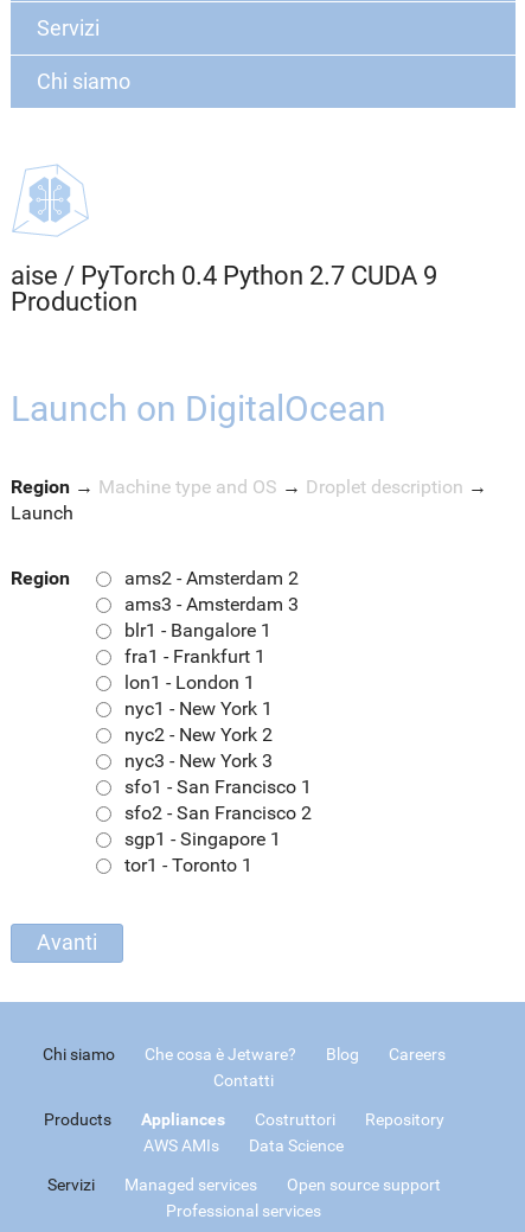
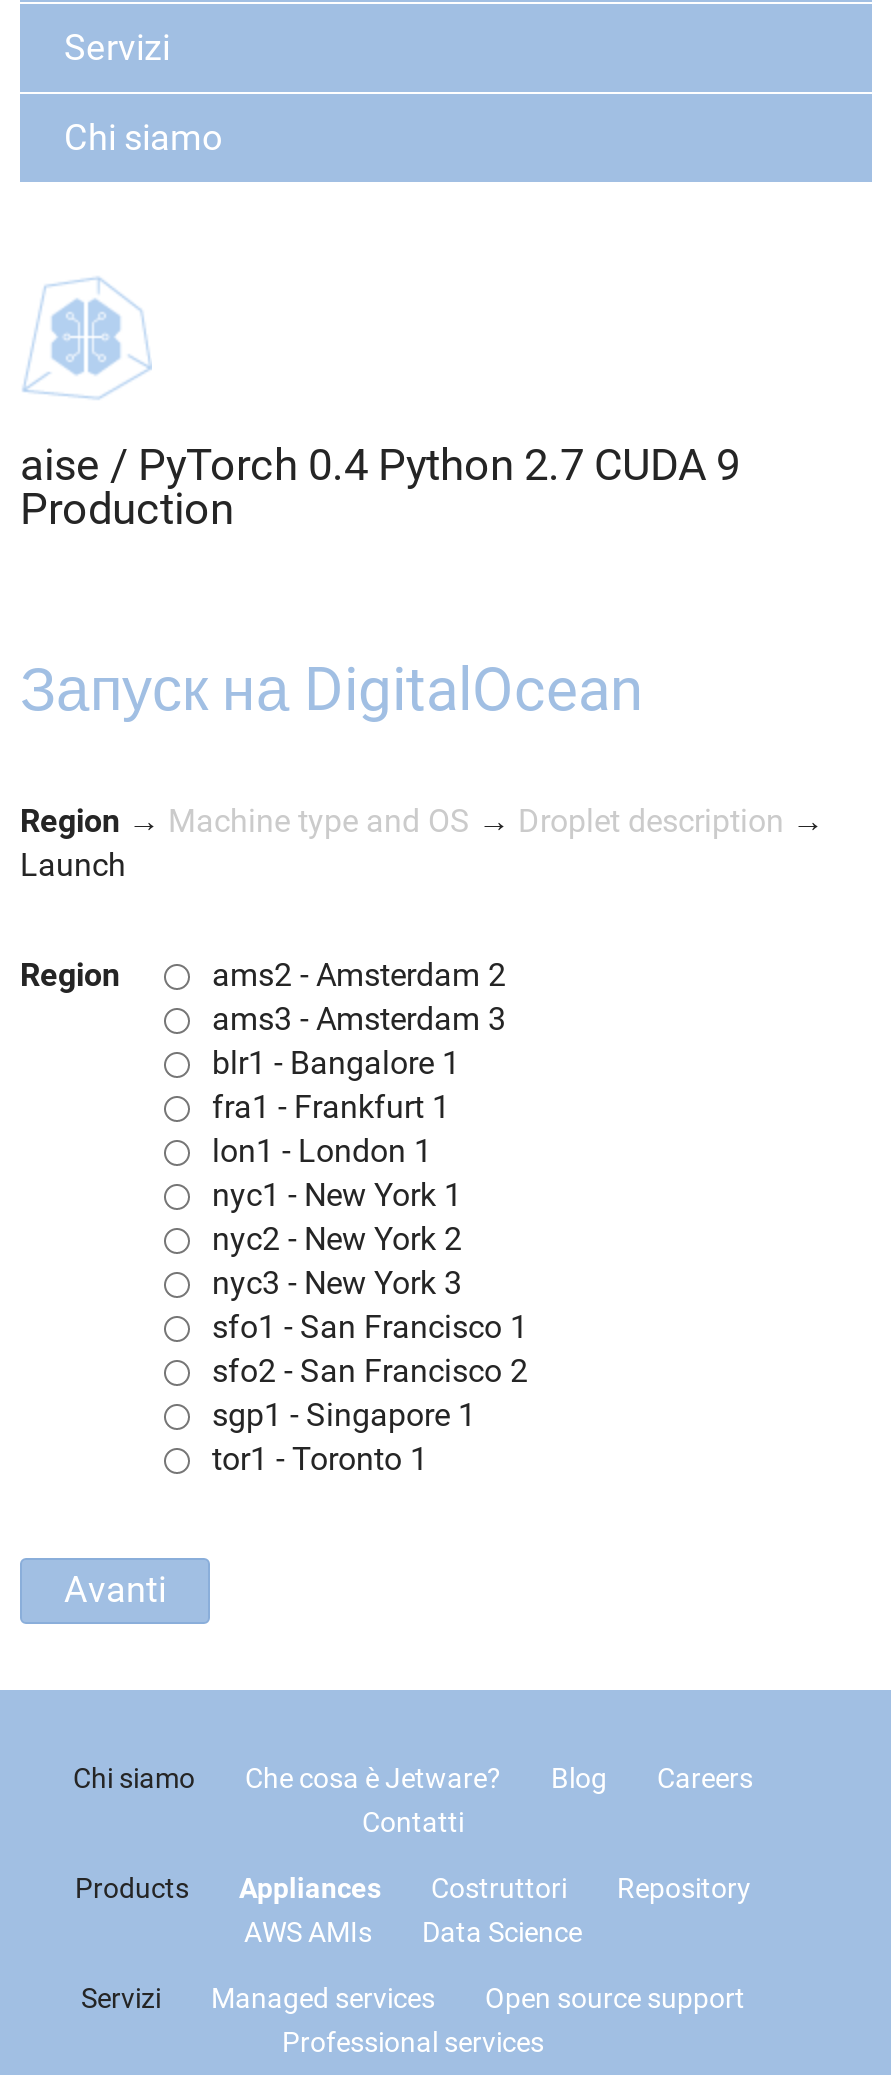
[11,388,386,429] Launch on DigitalOcean -> [20,654,644,724] Запуск на DigitalOcean

